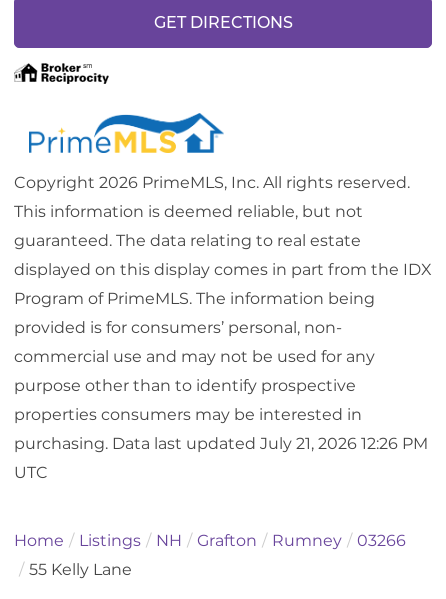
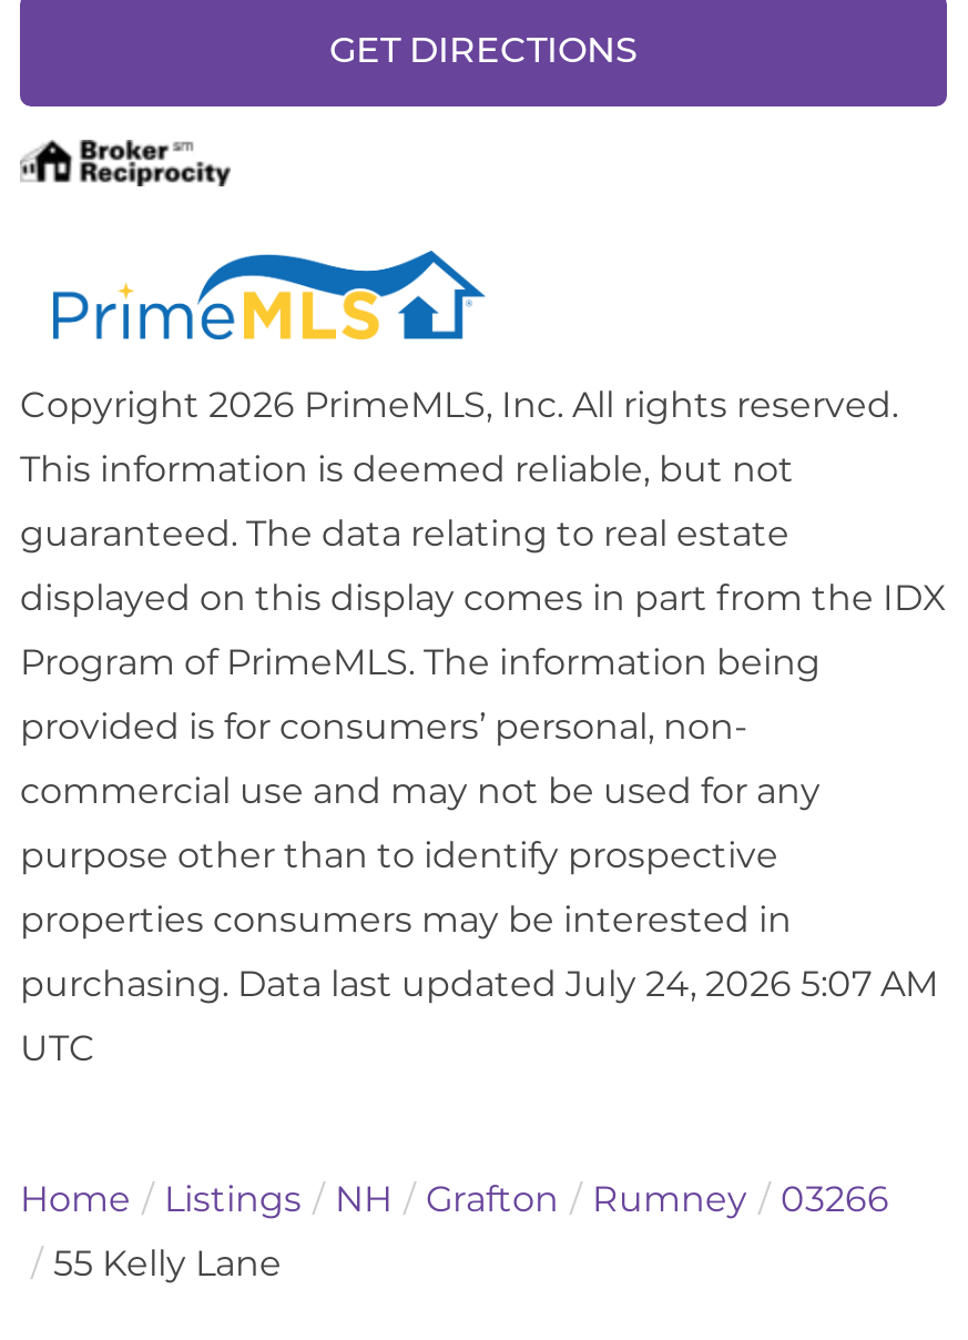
[14,434,428,453] purchasing. Data last updated July 21, 2026 12:26 PM -> [20,964,938,1006] purchasing. Data last updated July 24, 2026 5:07 AM

